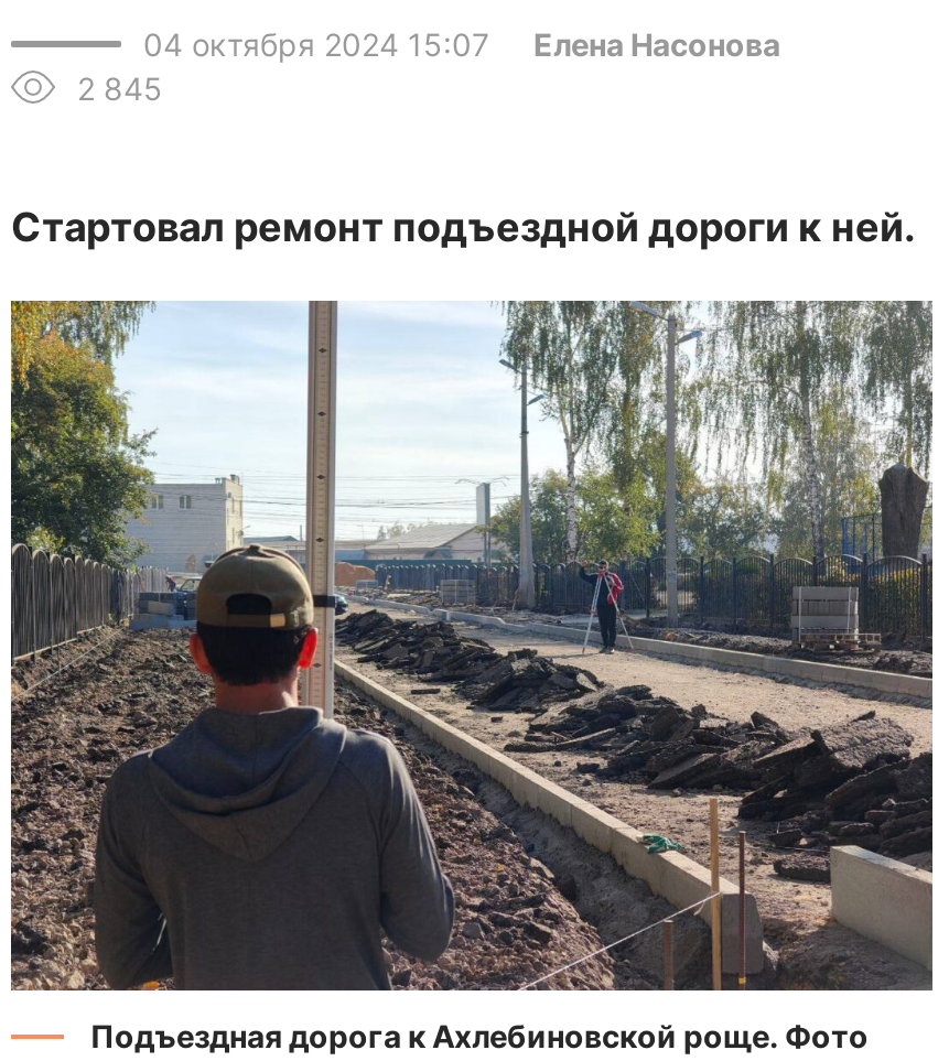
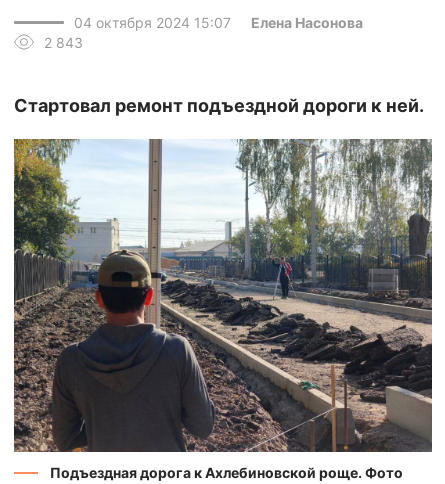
[77,68,163,106] 2 845 -> [44,33,83,50] 2 843

